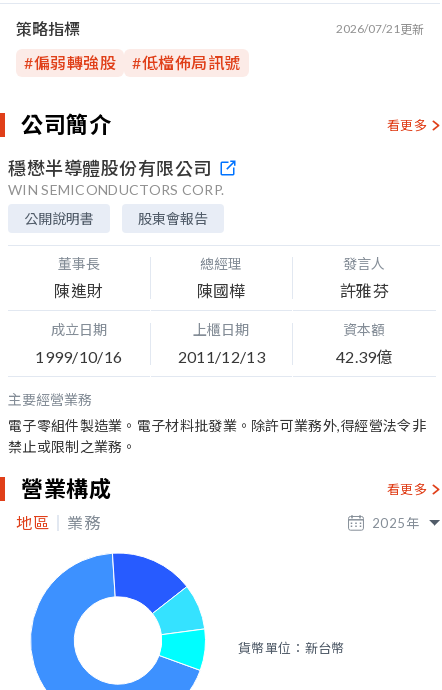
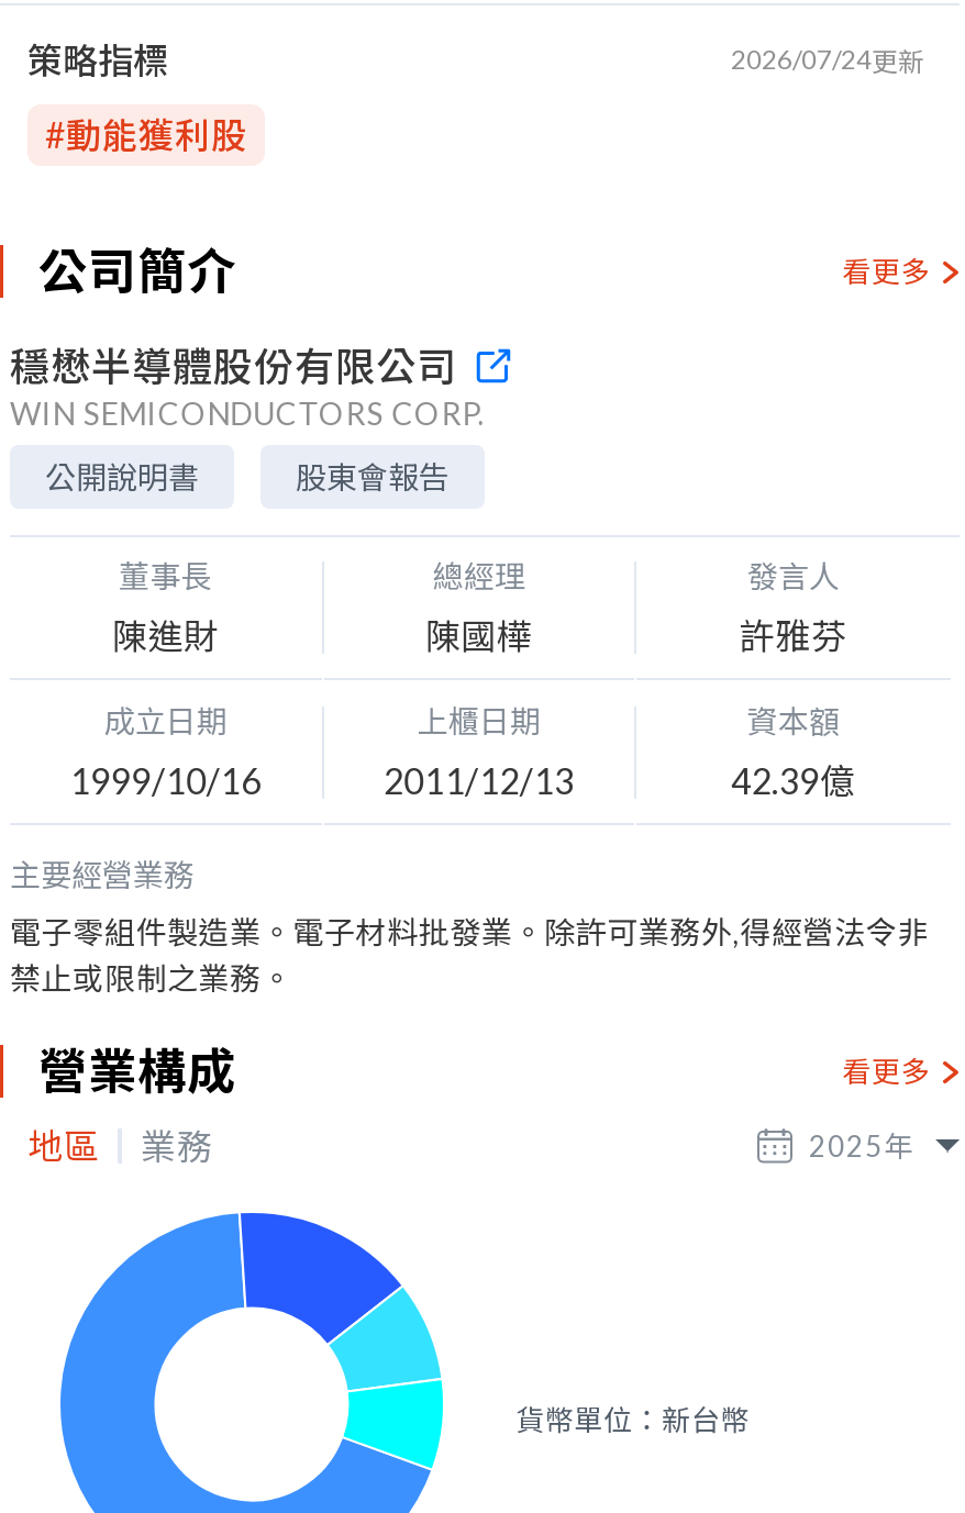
[336,21,424,37] 2026/07/21更新 -> [731,43,924,78] 2026/07/24更新
[24,53,240,72] #偏弱轉強股 | #低檔佈局訊號 -> [45,113,247,155] #動能獲利股

